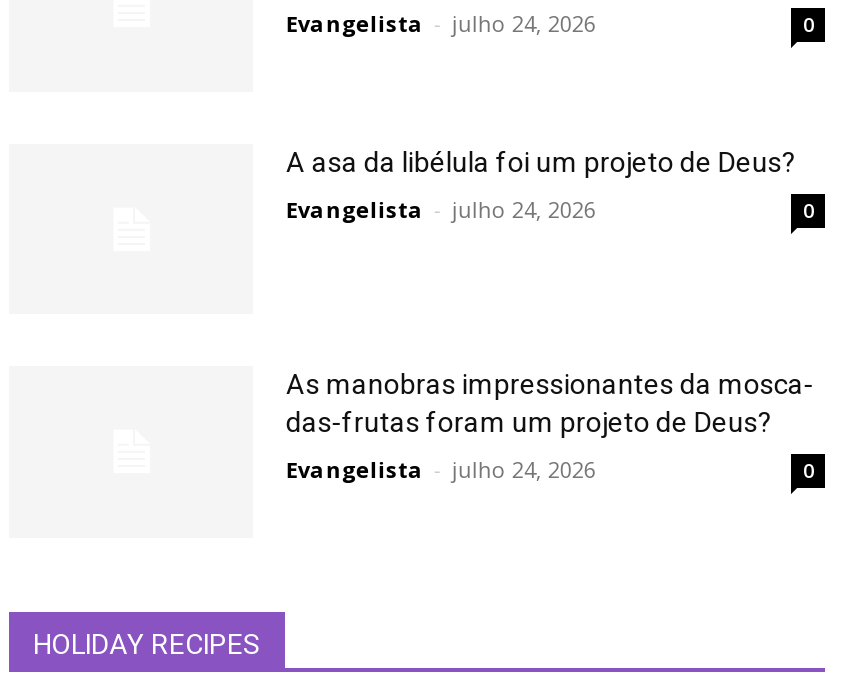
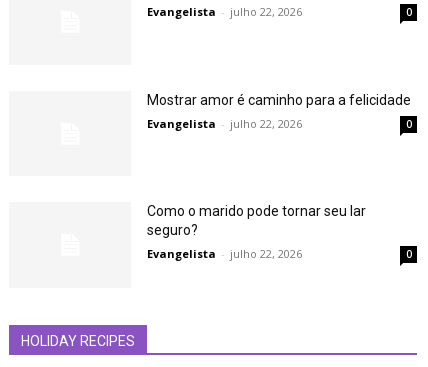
[286,8,596,38] Evangelista - julho 24, 2026 -> [147,4,302,19] Evangelista - julho 22, 2026
[286,145,796,177] A asa da libélula foi um projeto de Deus? -> [147,92,411,108] Mostrar amor é caminho para a felicidade
[286,193,596,223] Evangelista - julho 24, 2026 -> [147,116,302,131] Evangelista - julho 22, 2026
[286,369,814,439] As manobras impressionantes da mosca- | das-frutas foram um projeto de Deus? -> [147,203,366,238] Como o marido pode tornar seu lar | seguro?
[286,455,596,485] Evangelista - julho 24, 2026 -> [147,246,302,261] Evangelista - julho 22, 2026

